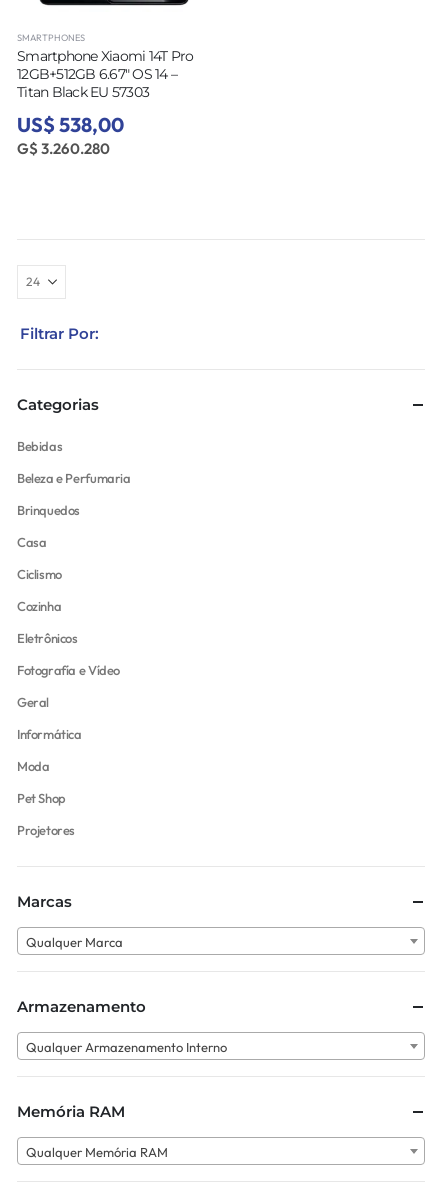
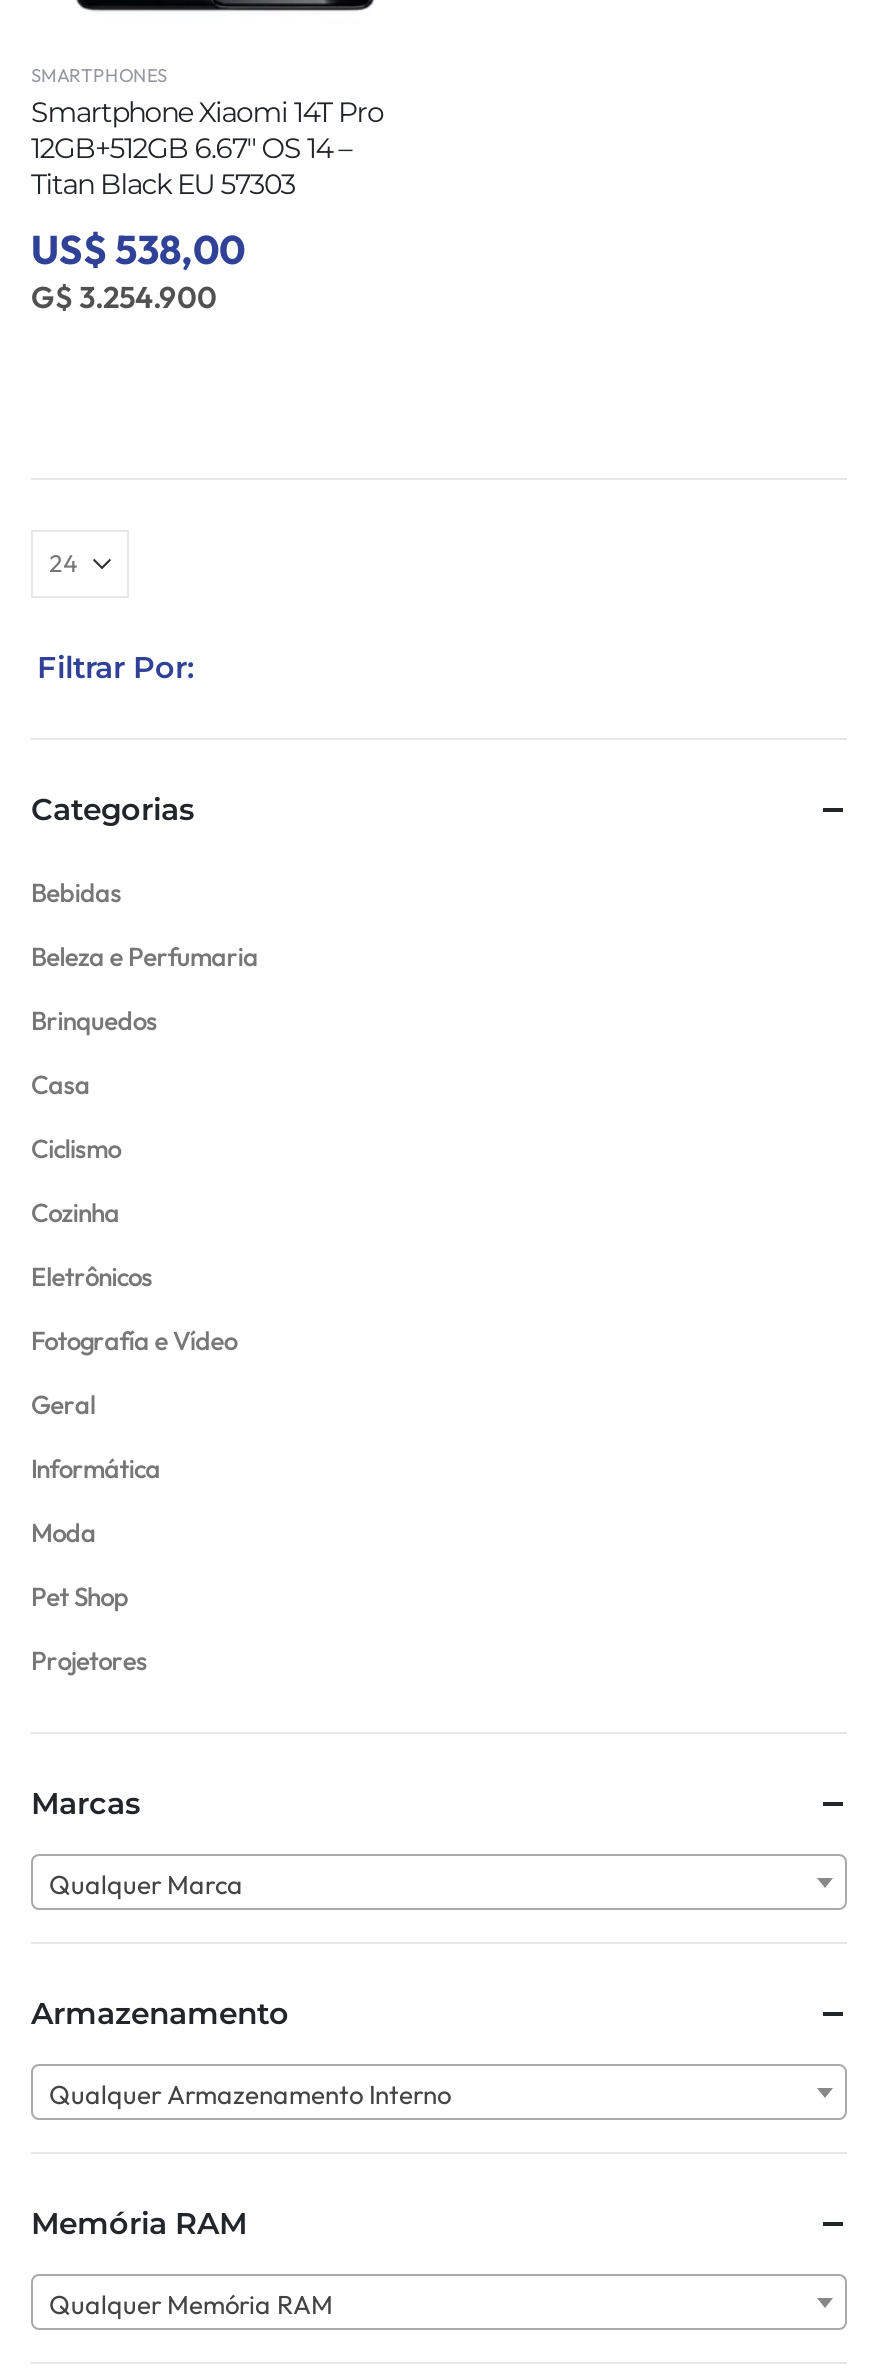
[17,139,110,158] G$ 3.260.280 -> [31,278,217,316] G$ 3.254.900

